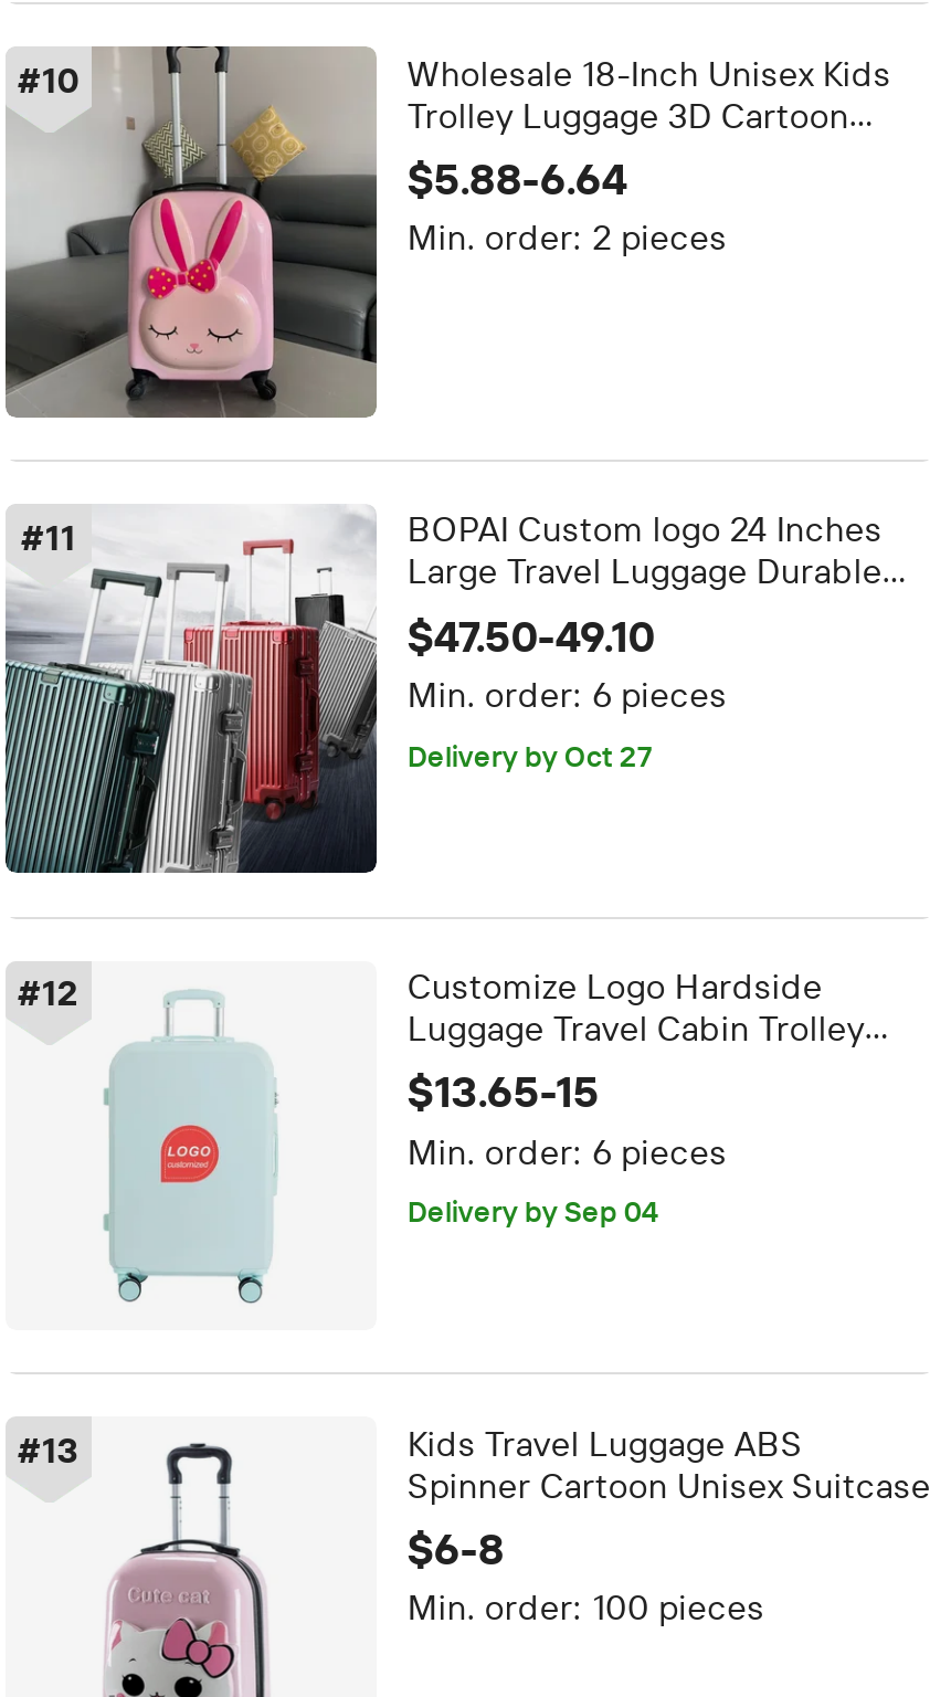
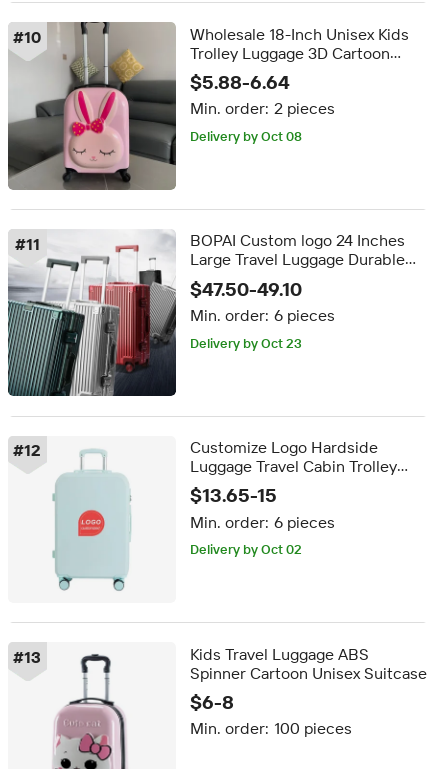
none -> [190,128,302,144] Delivery by Oct 08
[407,738,653,773] Delivery by Oct 27 -> [190,335,302,351] Delivery by Oct 23
[407,1194,659,1229] Delivery by Sep 04 -> [190,541,302,557] Delivery by Oct 02

